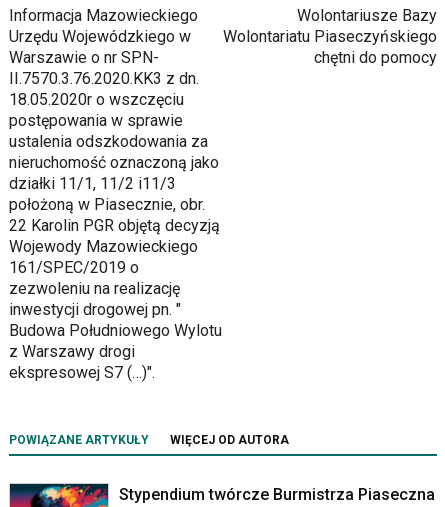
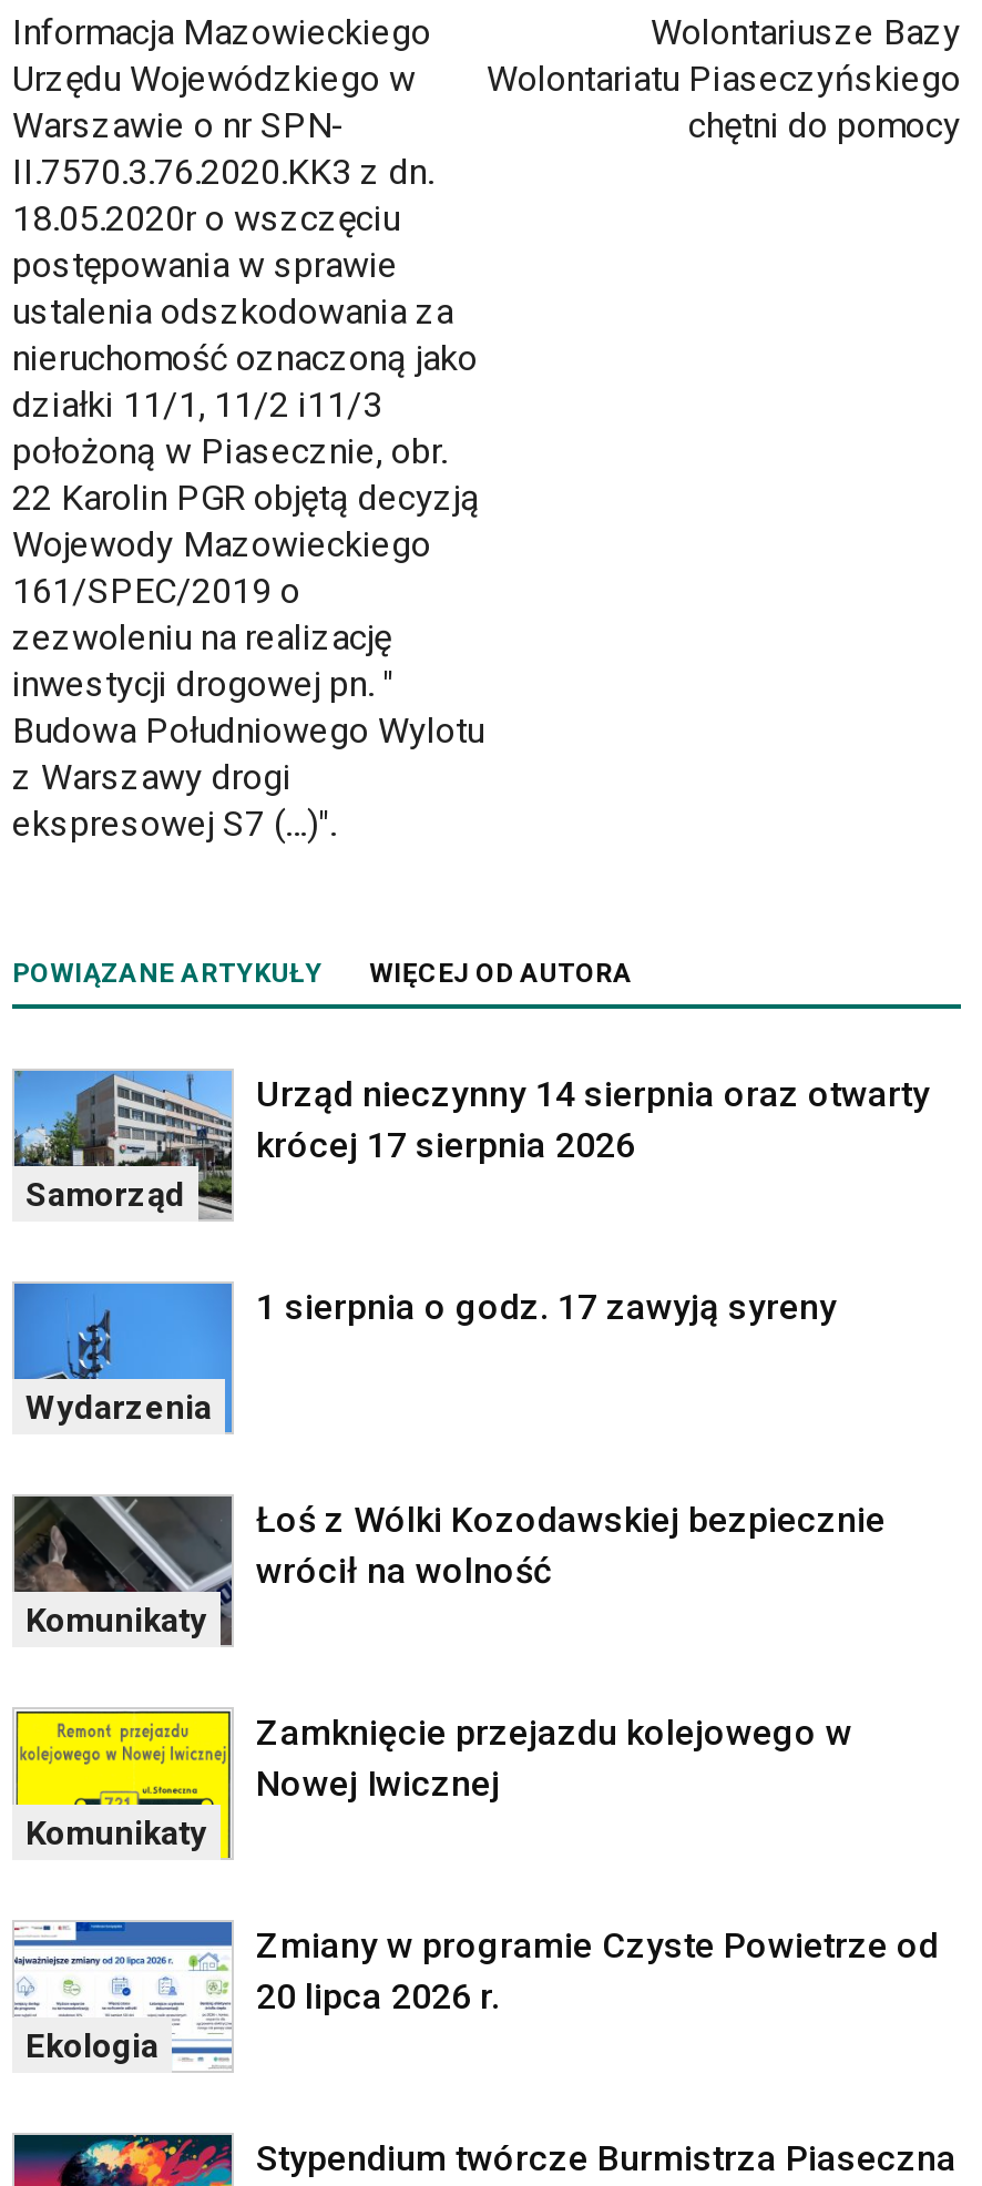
none -> [12,1069,234,1222] [image] | Samorząd
none -> [12,1281,234,1428] [image] | Wydarzenia
none -> [12,1494,225,1641] [image] | Komunikaty
none -> [12,1918,232,2073] [image] | Ekologia
none -> [14,1707,225,1854] [image] | Komunikaty
none -> [256,1073,930,1166] Urząd nieczynny 14 sierpnia oraz otwarty | krócej 17 sierpnia 2026
none -> [256,1286,837,1328] 1 sierpnia o godz. 17 zawyją syreny
none -> [256,1498,886,1592] Łoś z Wólki Kozodawskiej bezpiecznie | wrócił na wolność
none -> [256,1711,852,1804] Zamknięcie przejazdu kolejowego w | Nowej Iwicznej
none -> [256,1924,939,2017] Zmiany w programie Czyste Powietrze od | 20 lipca 2026 r.

